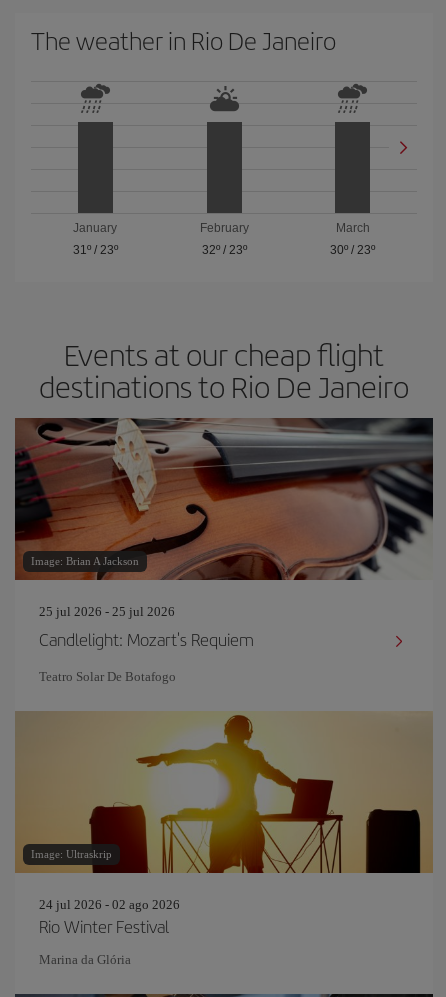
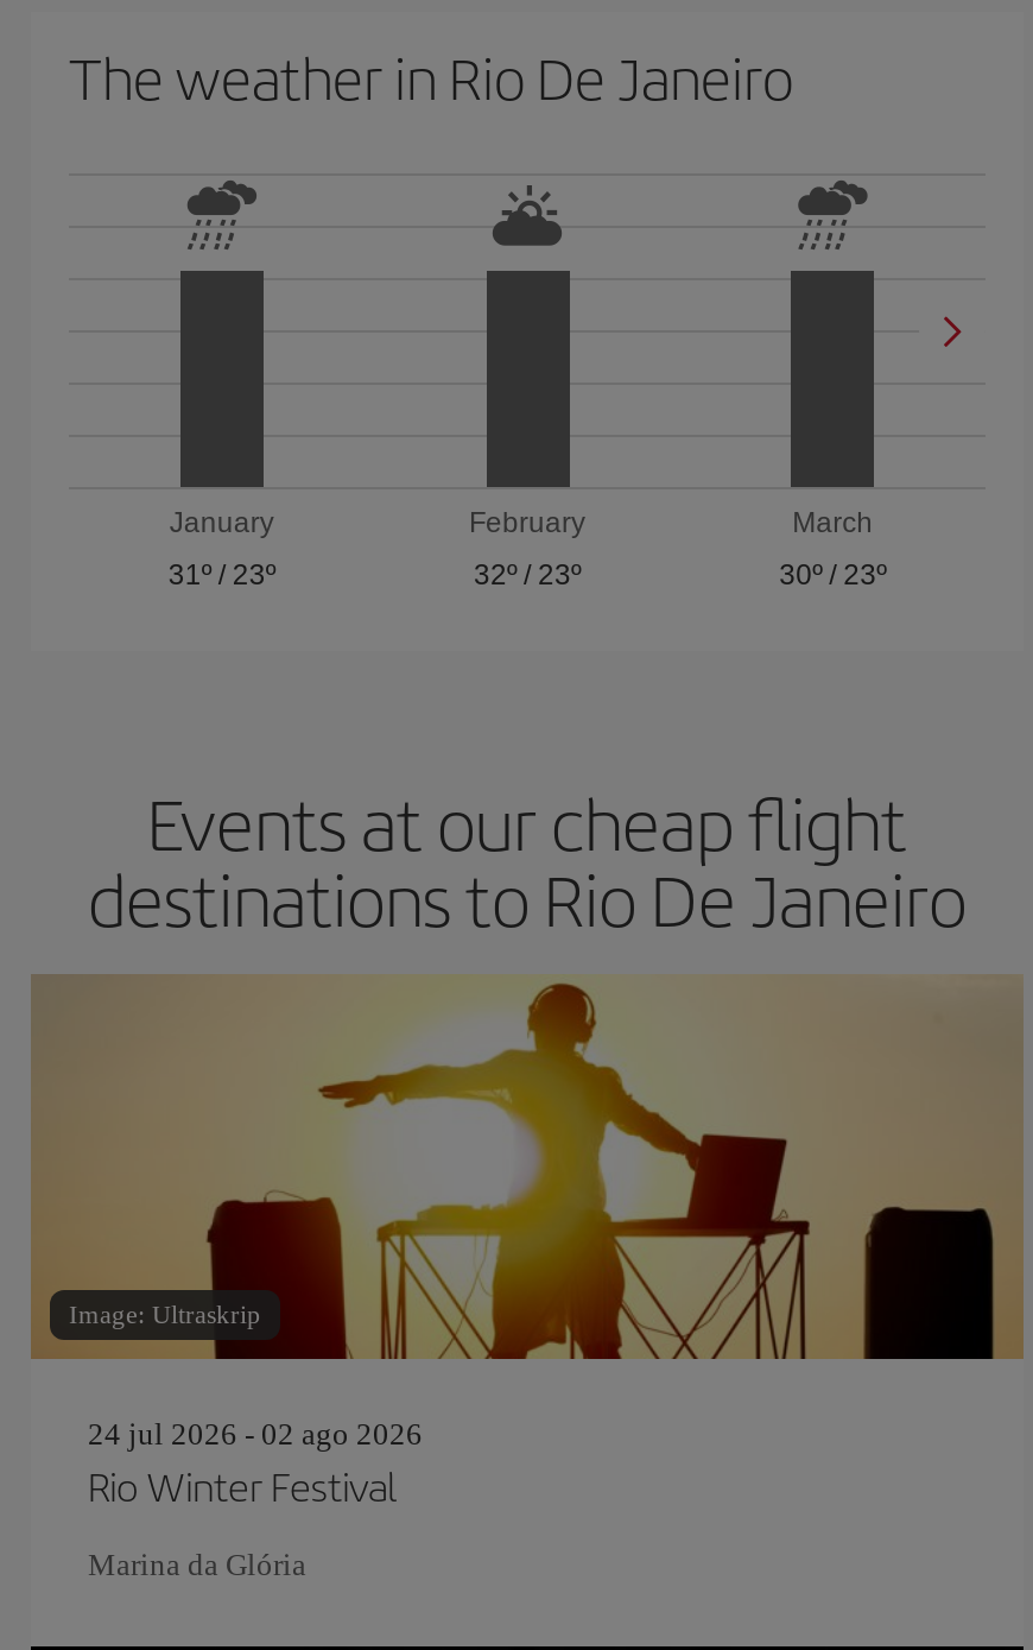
[14,417,434,684] [image] | Image: Brian A Jackson | 25 jul 2026 - 25 jul 2026 | Candlelight: Mozart's Requiem | Teatro Solar De Botafogo -> none

